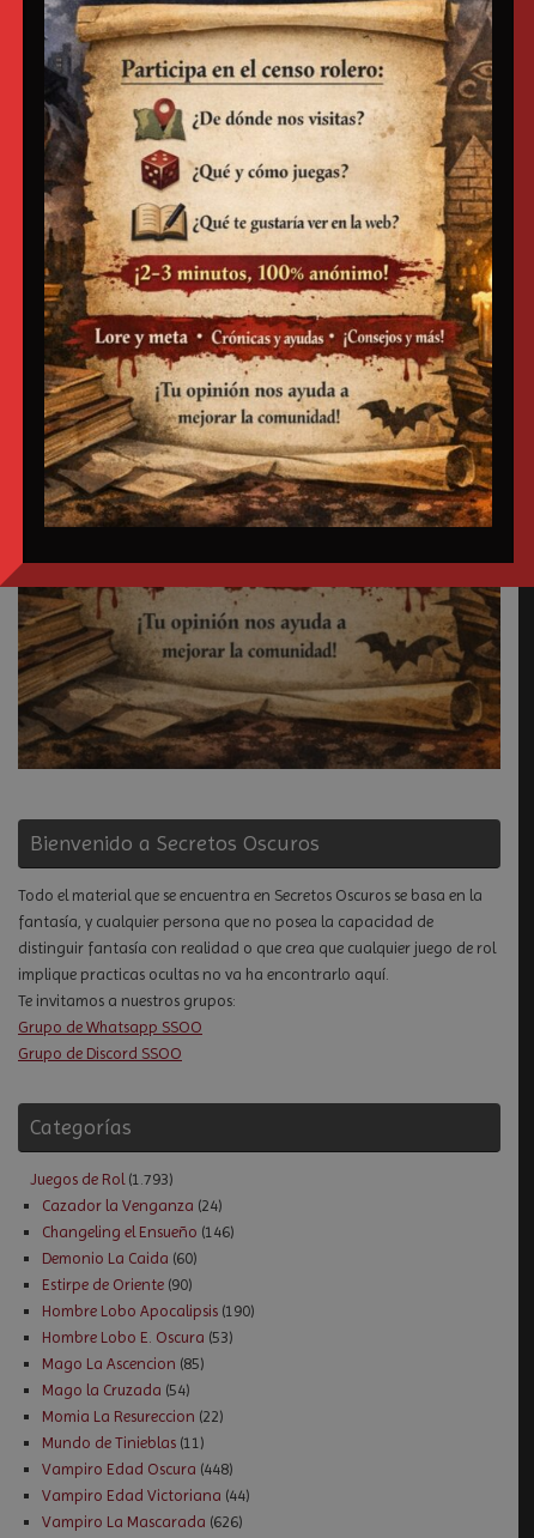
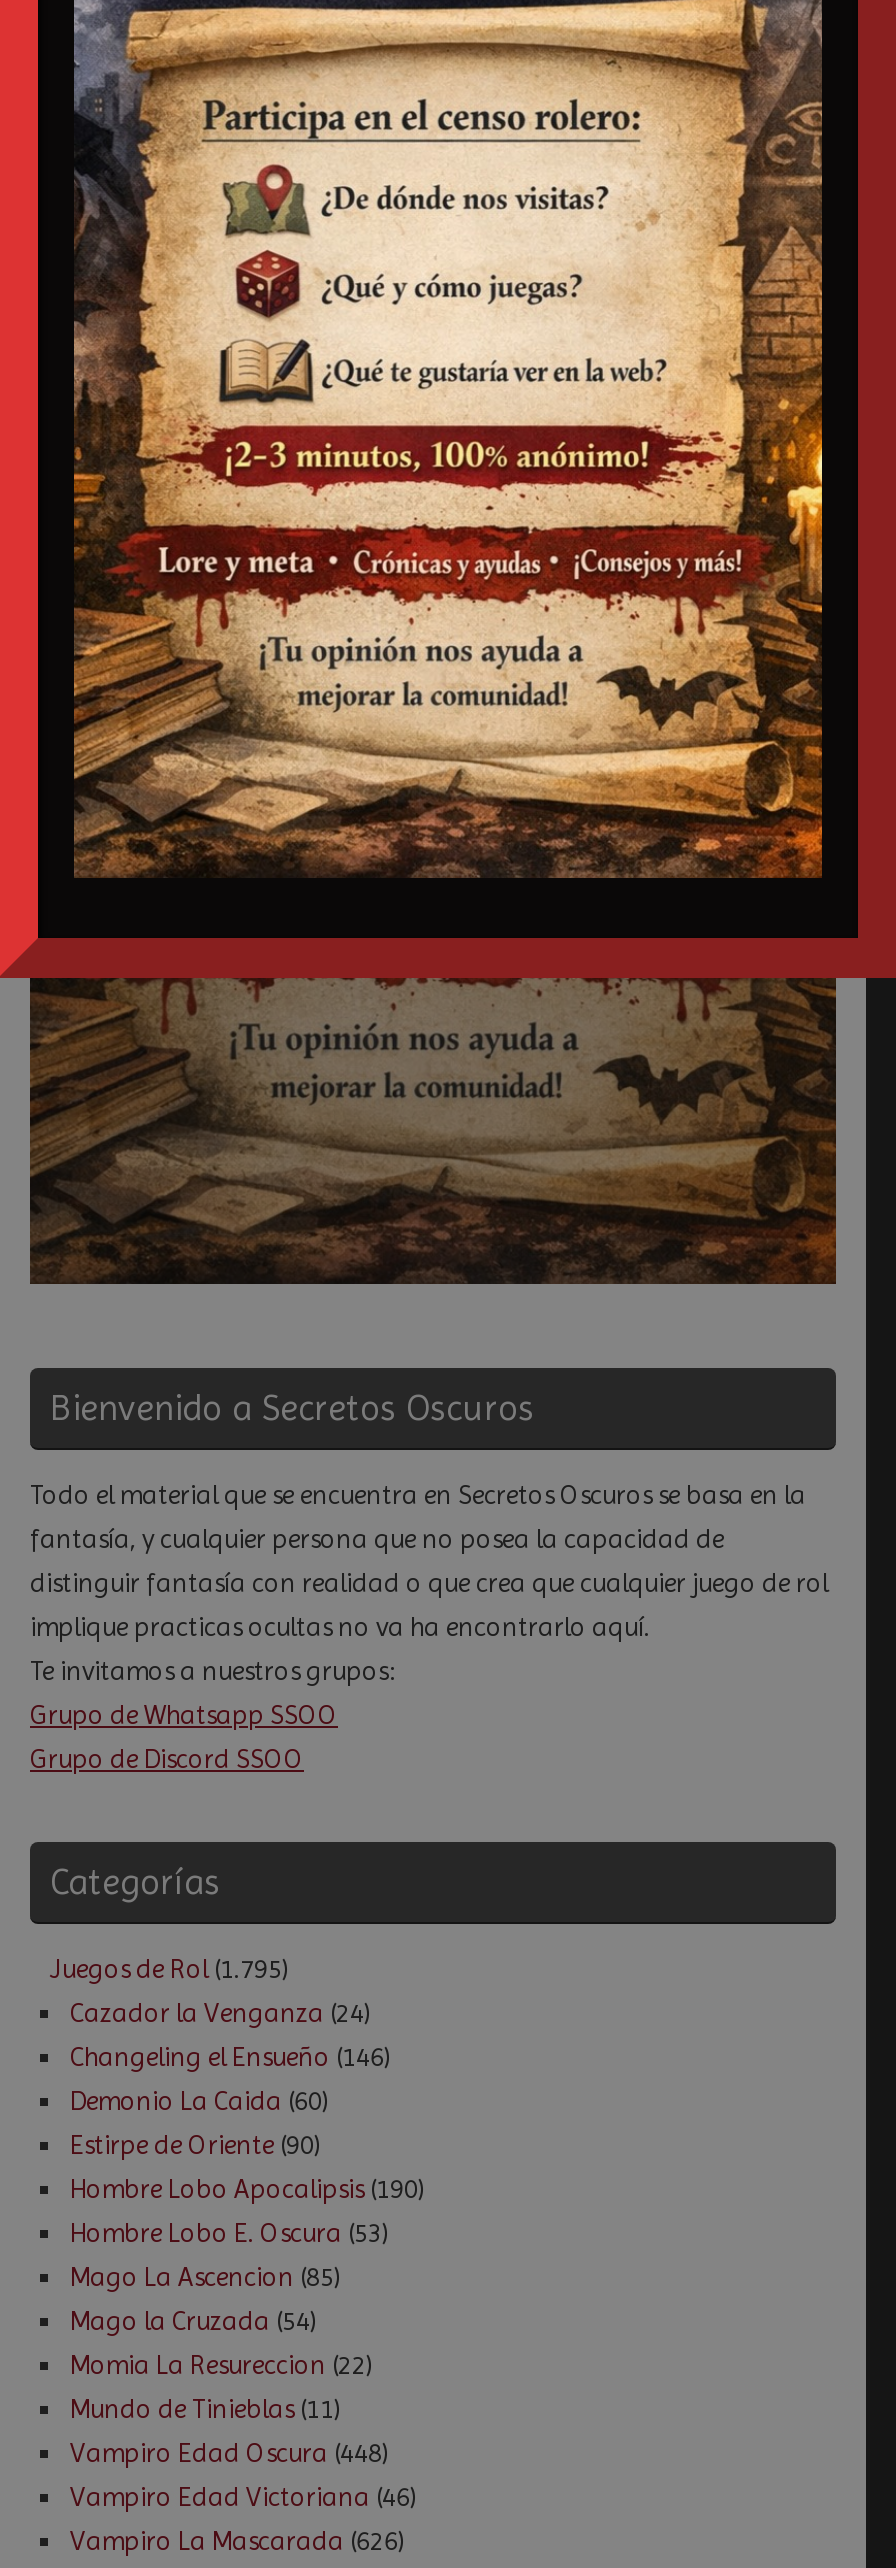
[30,1171,174,1189] Juegos de Rol (1.793) -> [50,1955,290,1985] Juegos de Rol (1.795)
[42,1487,250,1505] Vampiro Edad Victoriana (44) -> [70,2483,418,2513] Vampiro Edad Victoriana (46)

